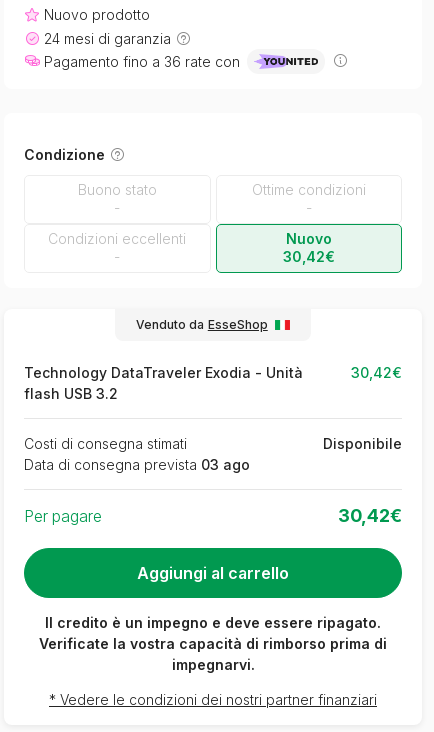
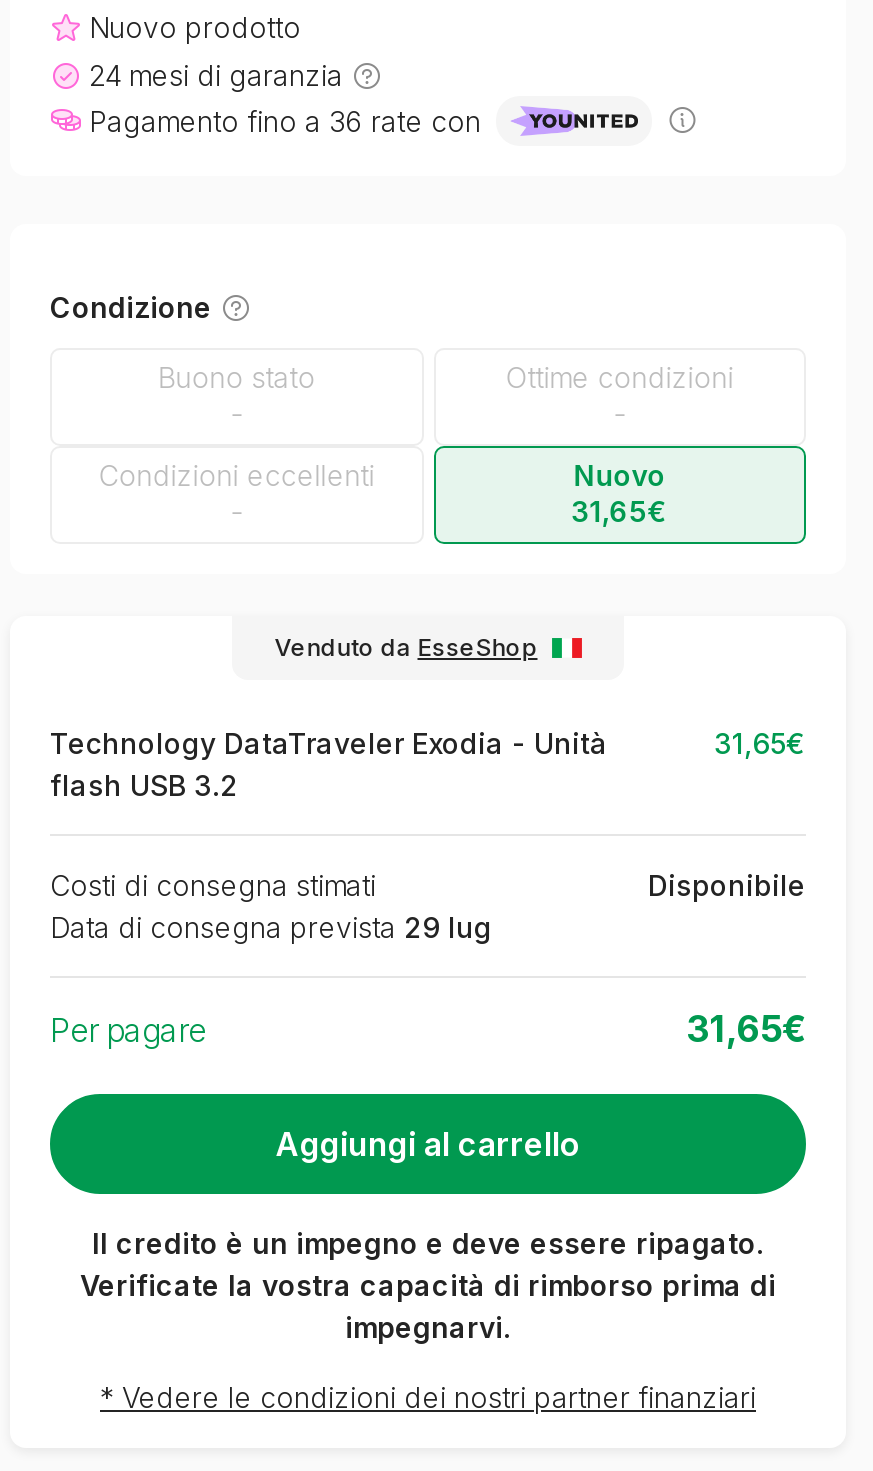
[283,248,335,265] 30,42€ -> [572,494,668,528] 31,65€
[351,364,402,381] 30,42€ -> [714,726,806,760] 31,65€
[24,456,250,473] Data di consegna prevista 03 ago -> [50,910,492,944] Data di consegna prevista 29 lug
[338,505,402,526] 30,42€ -> [686,1008,806,1050] 31,65€

